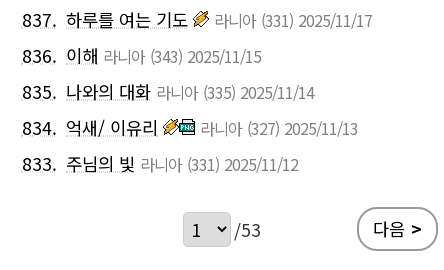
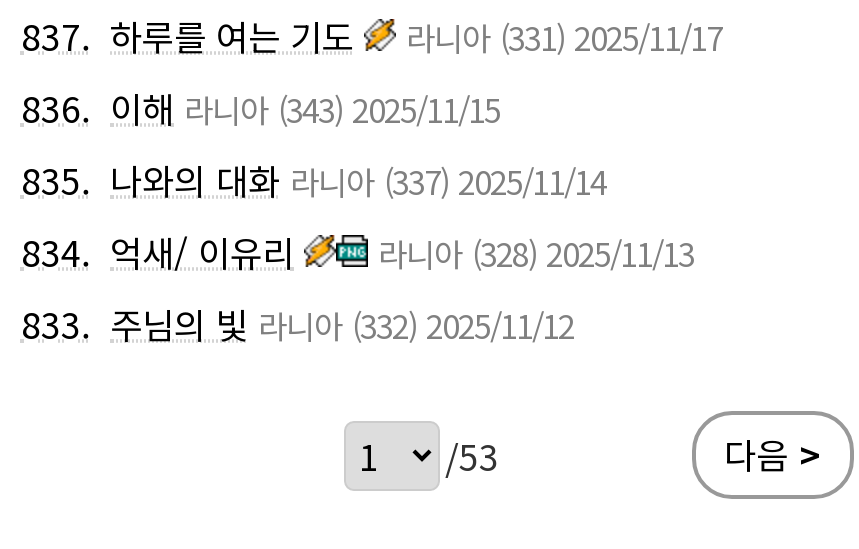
[21,79,314,104] 835. 나와의 대화 라니아 (335) 2025/11/14 -> [21,155,606,205] 835. 나와의 대화 라니아 (337) 2025/11/14
[21,115,358,140] 834. 억새/ 이유리 라니아 (327) 2025/11/13 -> [21,227,694,277] 834. 억새/ 이유리 라니아 (328) 2025/11/13
[21,151,298,176] 833. 주님의 빛 라니아 (331) 2025/11/12 -> [21,299,574,349] 833. 주님의 빛 라니아 (332) 2025/11/12

